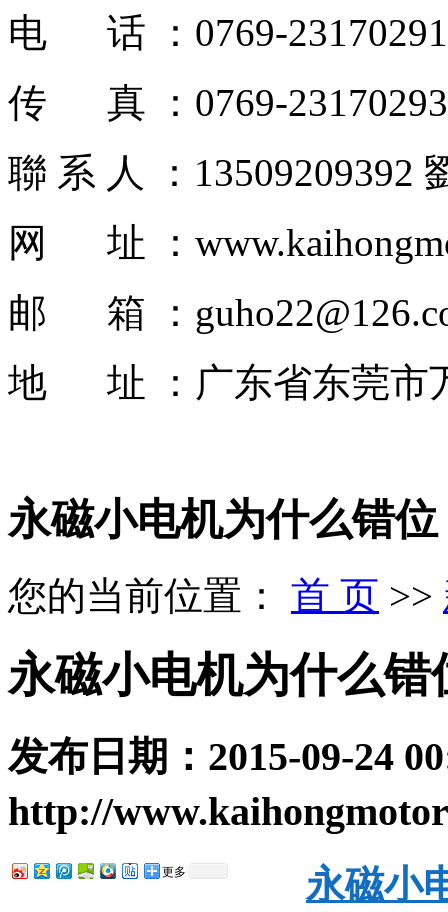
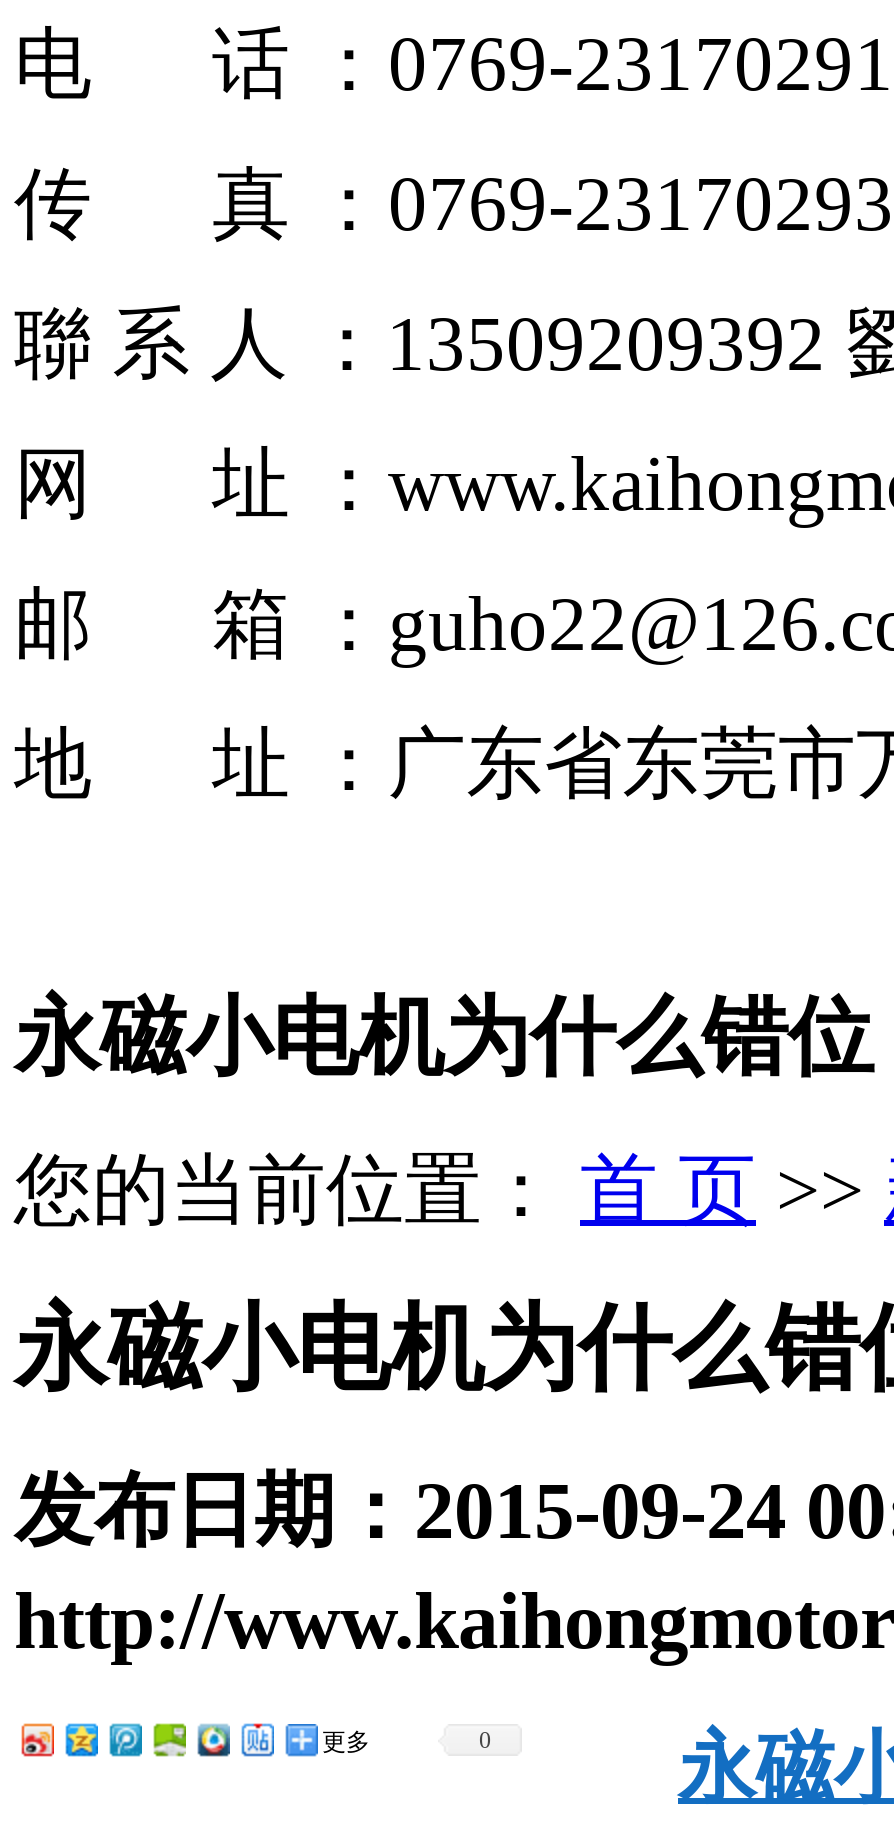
none -> [479,1725,491,1753] 0

